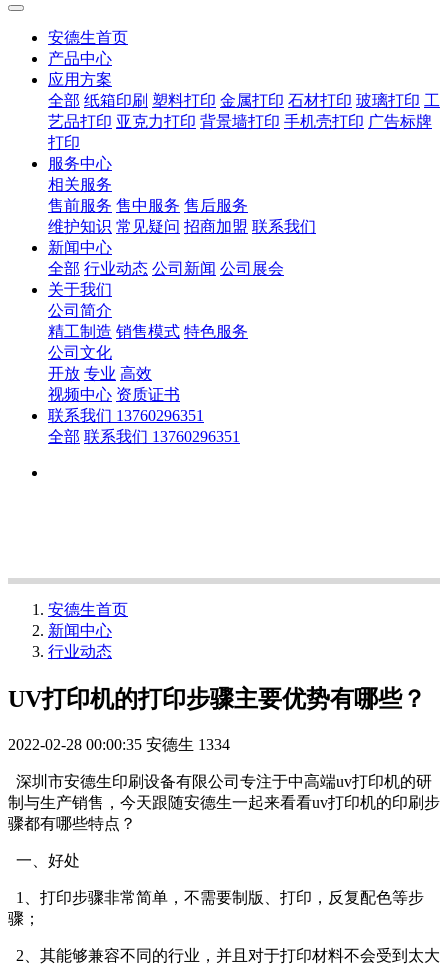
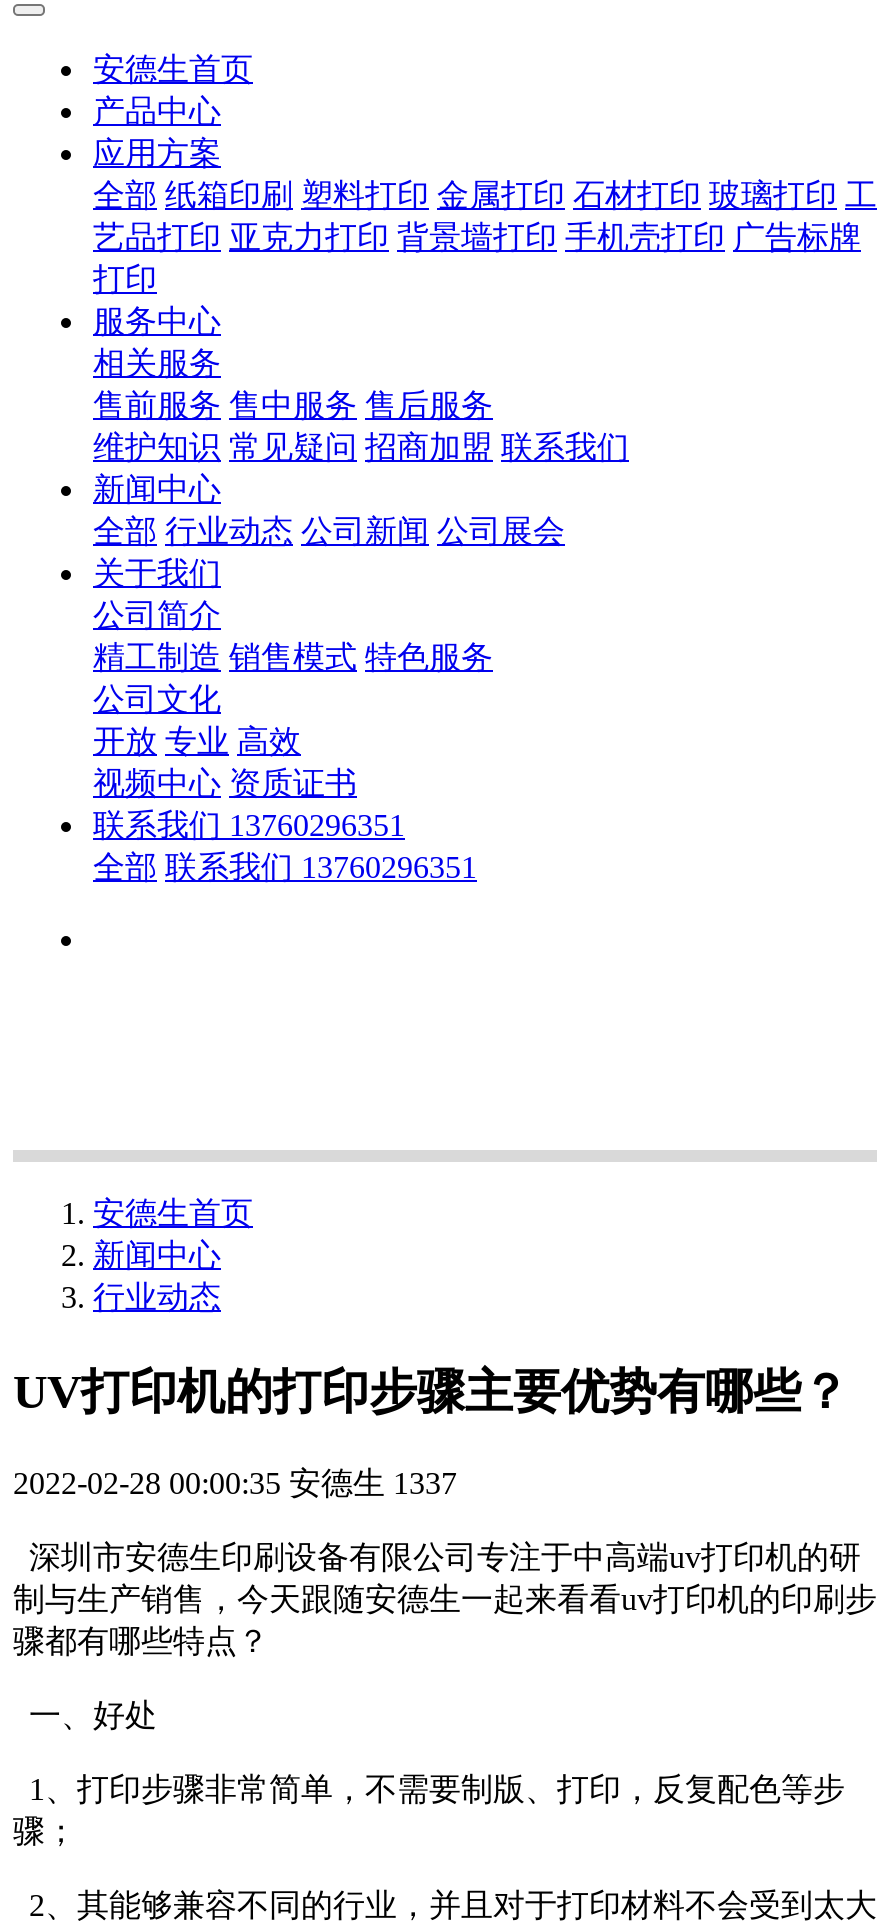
[8,736,230,753] 2022-02-28 00:00:35 安德生 1334 -> [13,1466,457,1500] 2022-02-28 00:00:35 安德生 1337

